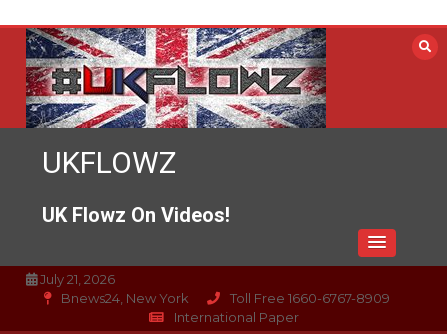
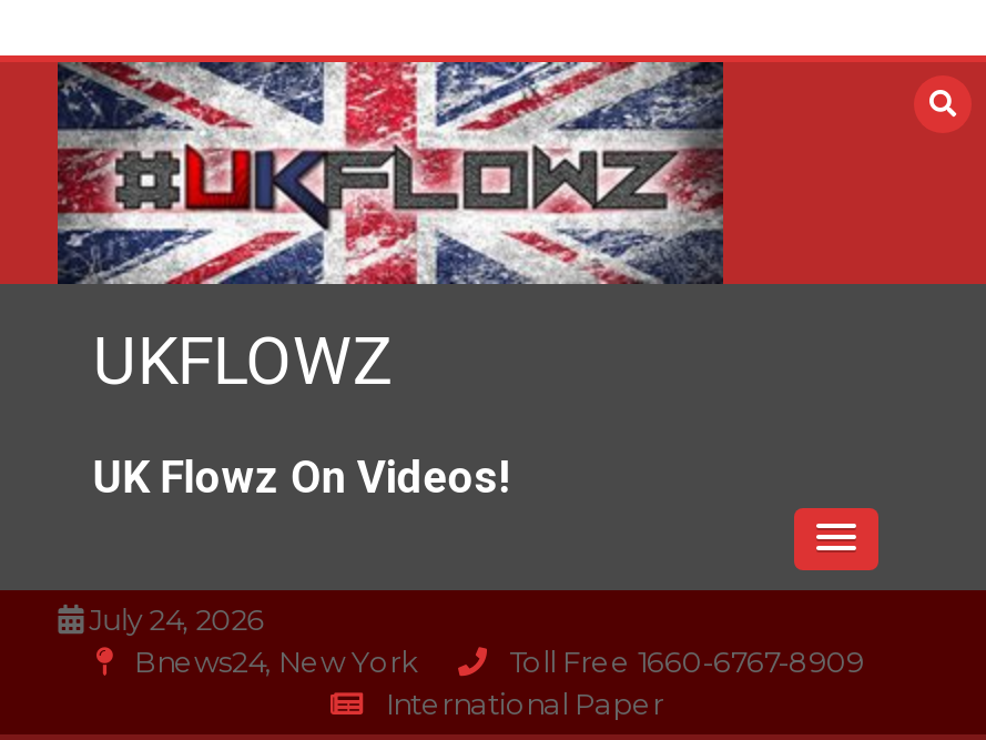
[37,271,115,287] July 21, 2026 -> [83,602,264,638] July 24, 2026

